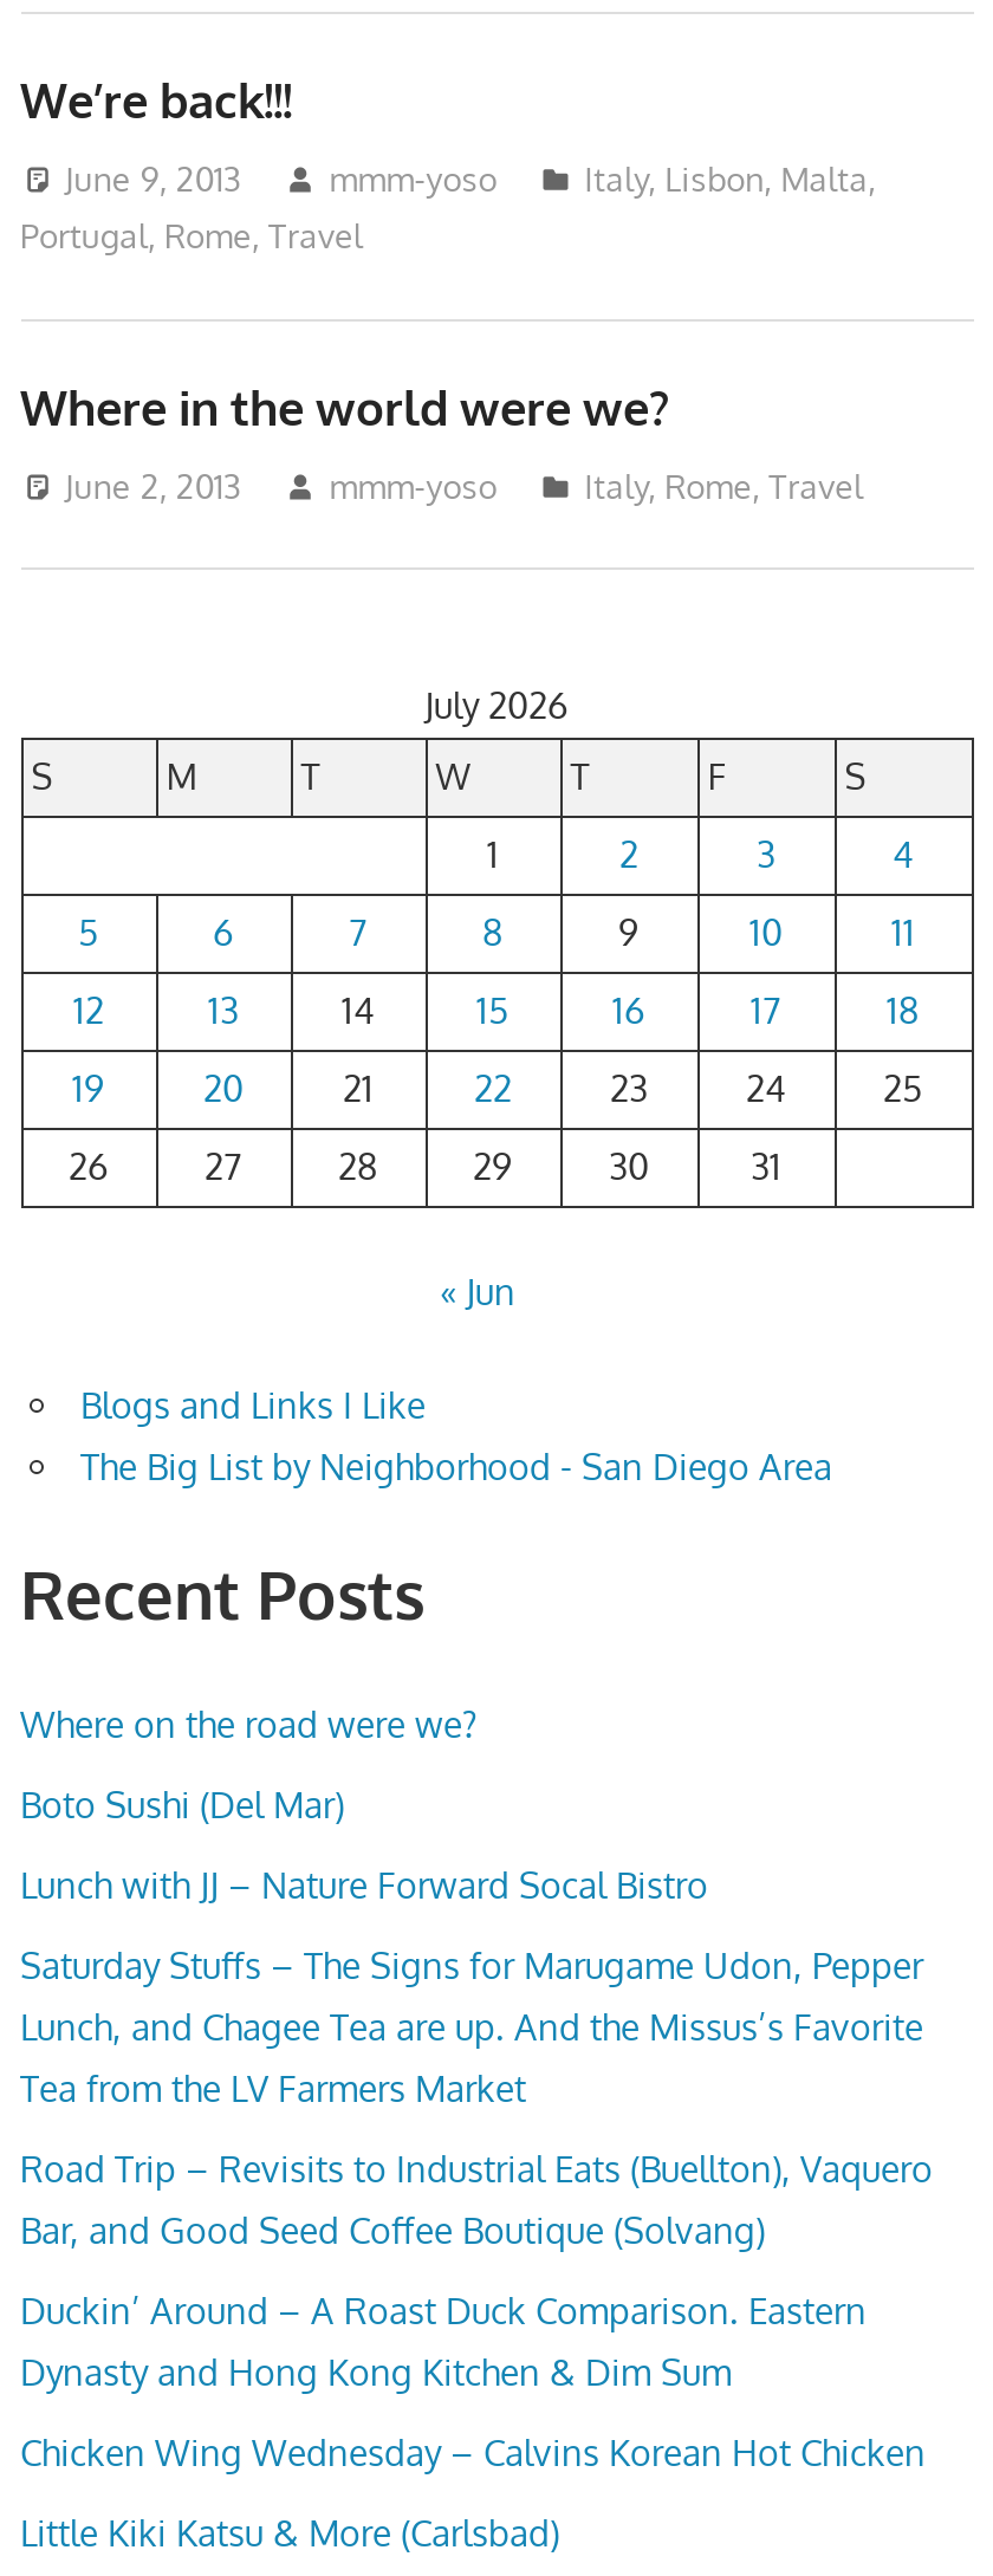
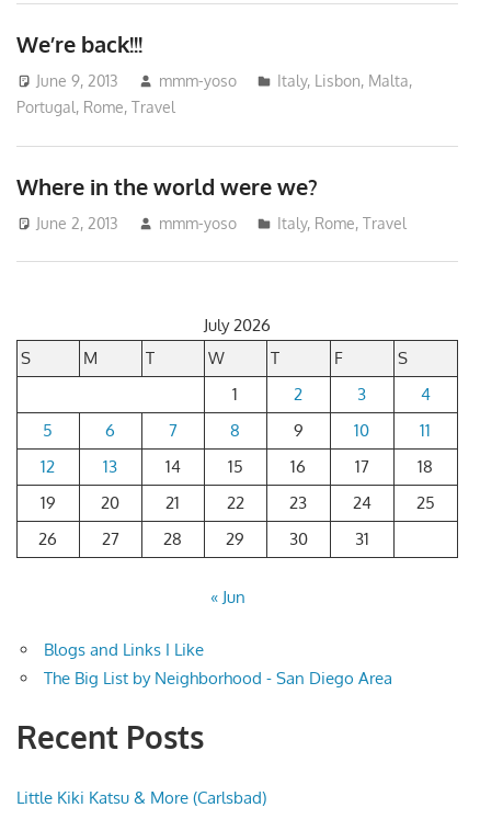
[20,1701,933,2475] Where on the road were we? | Boto Sushi (Del Mar) | Lunch with JJ – Nature Forward Socal Bistro | Saturday Stuffs – The Signs for Marugame Udon, Pepper | Lunch, and Chagee Tea are up. And the Missus’s Favorite | Tea from the LV Farmers Market | Road Trip – Revisits to Industrial Eats (Buellton), Vaquero | Bar, and Good Seed Coffee Boutique (Solvang) | Duckin’ Around – A Roast Duck Comparison. Eastern | Dynasty and Hong Kong Kitchen & Dim Sum | Chicken Wing Wednesday – Calvins Korean Hot Chicken -> none

